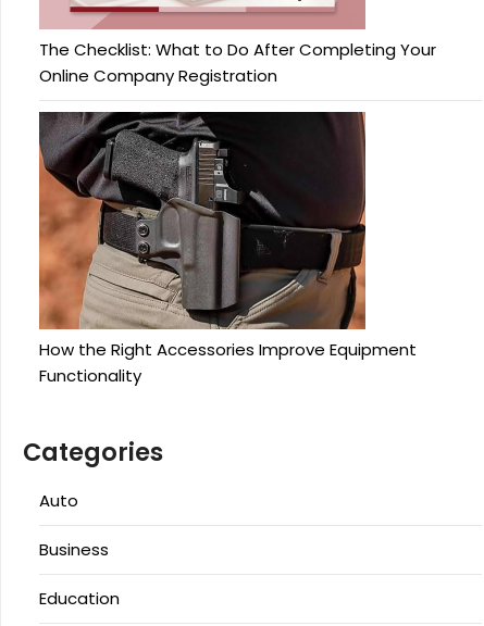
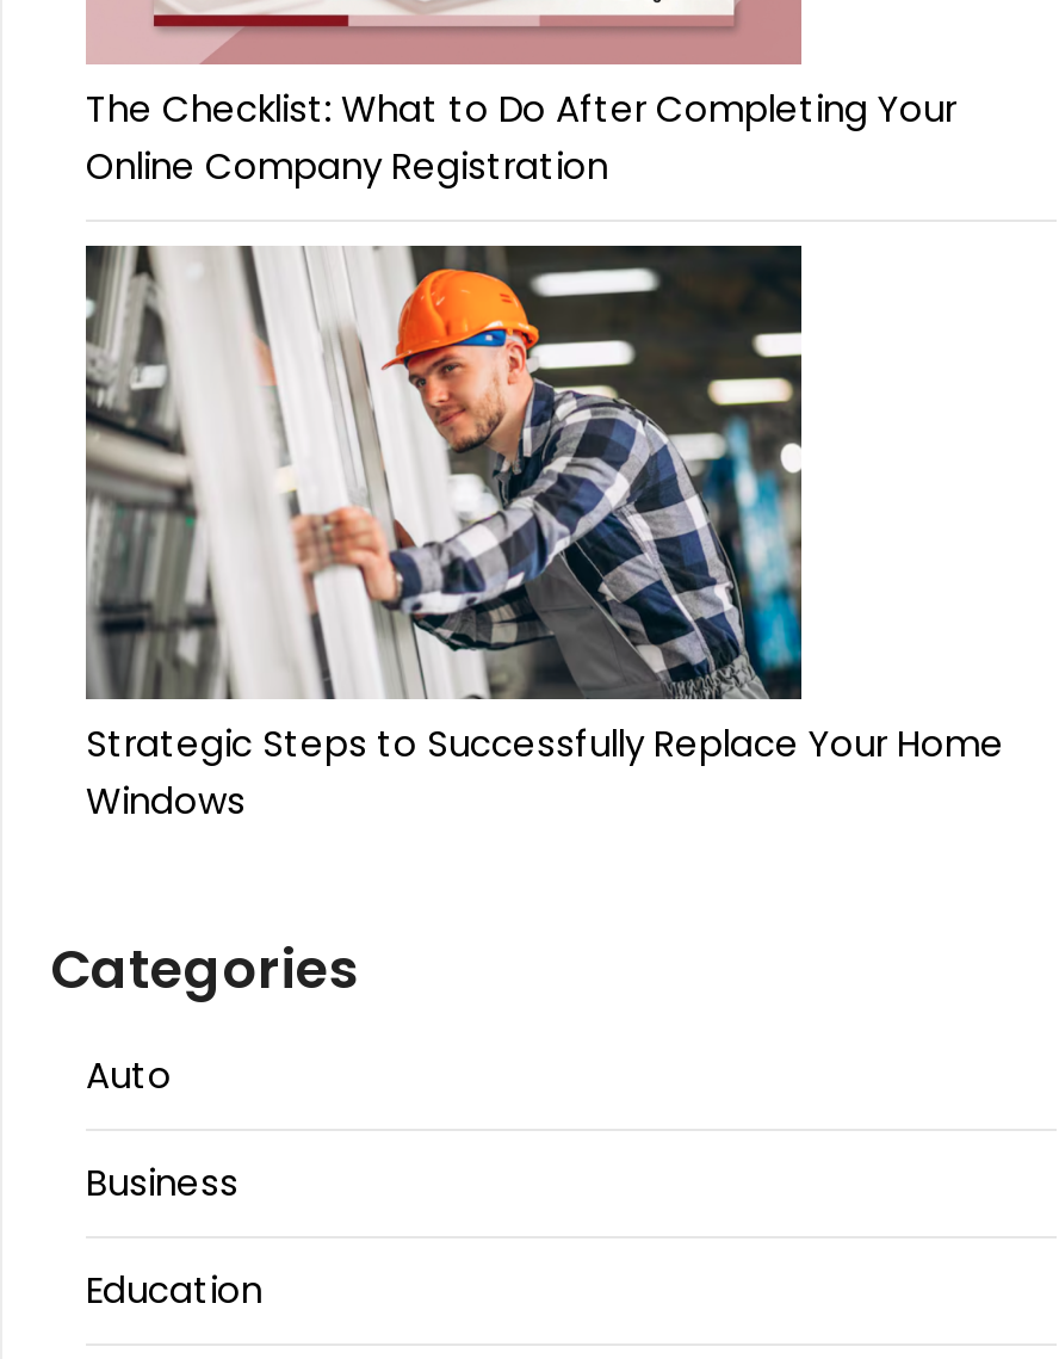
[38,111,417,387] [image] | How the Right Accessories Improve Equipment | Functionality -> [83,243,1004,826] [image] | Strategic Steps to Successfully Replace Your Home | Windows

